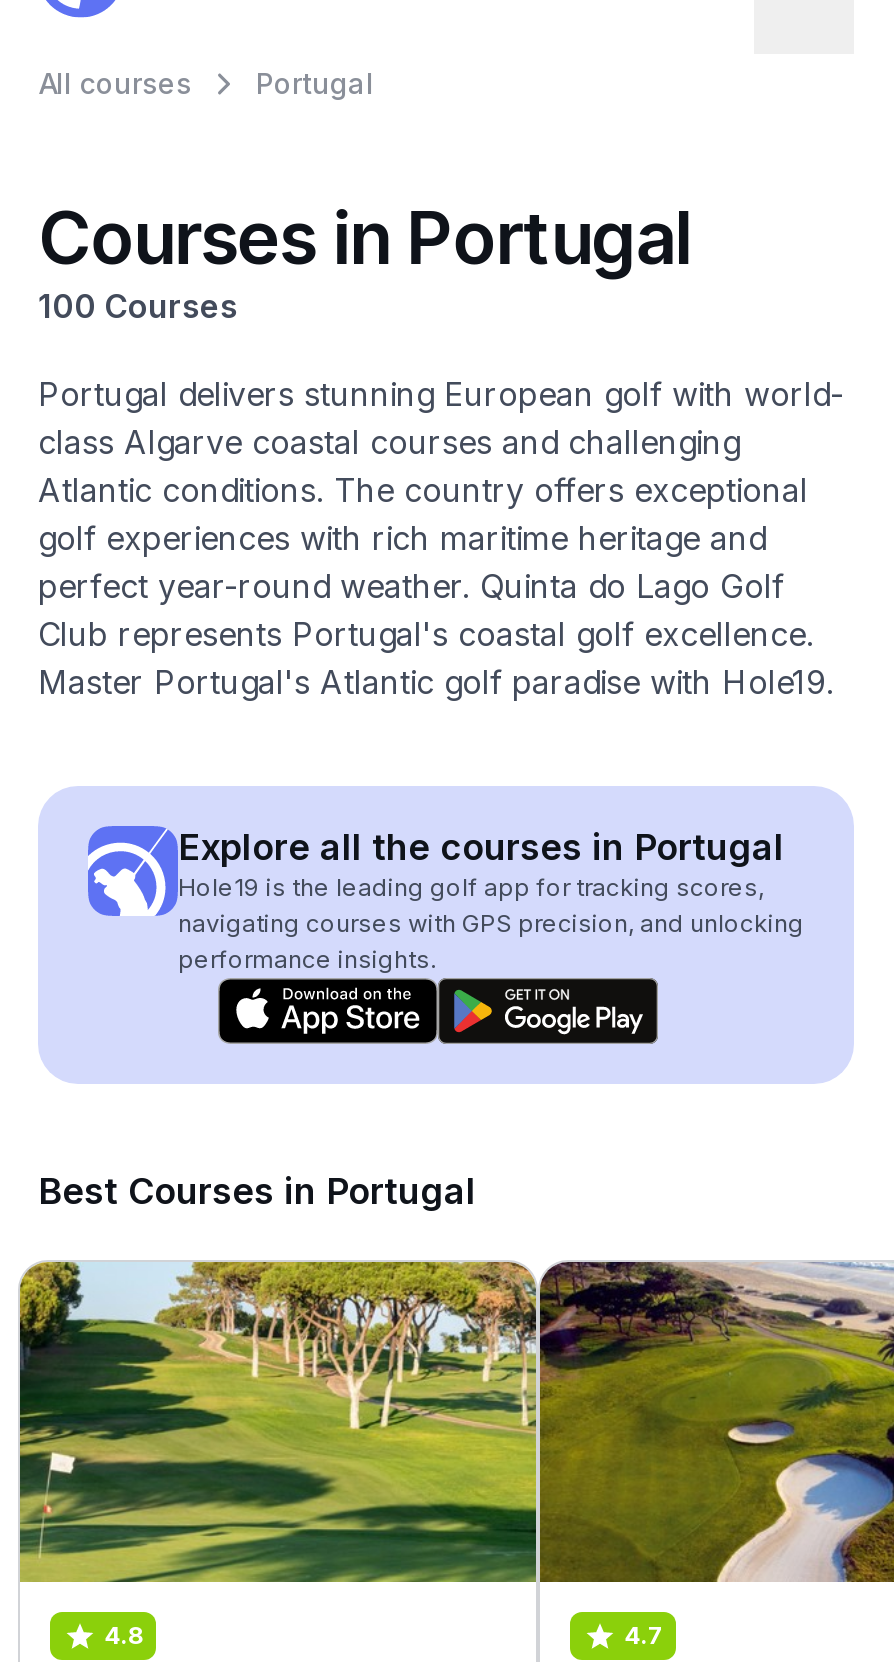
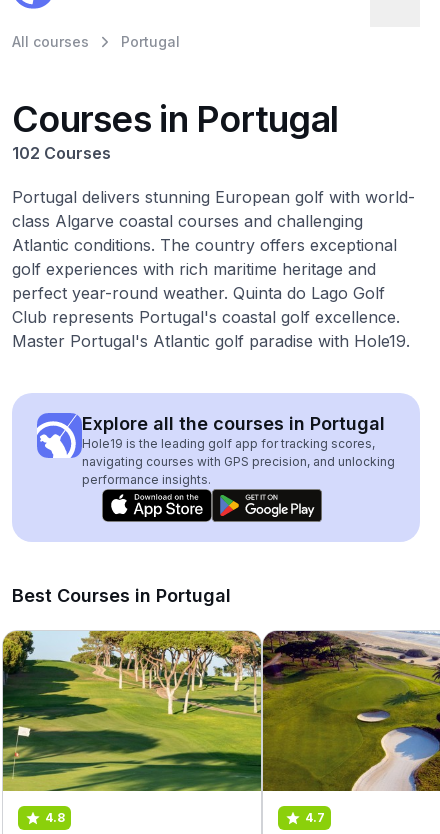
[38,286,238,326] 100 Courses -> [12,143,111,163] 102 Courses

